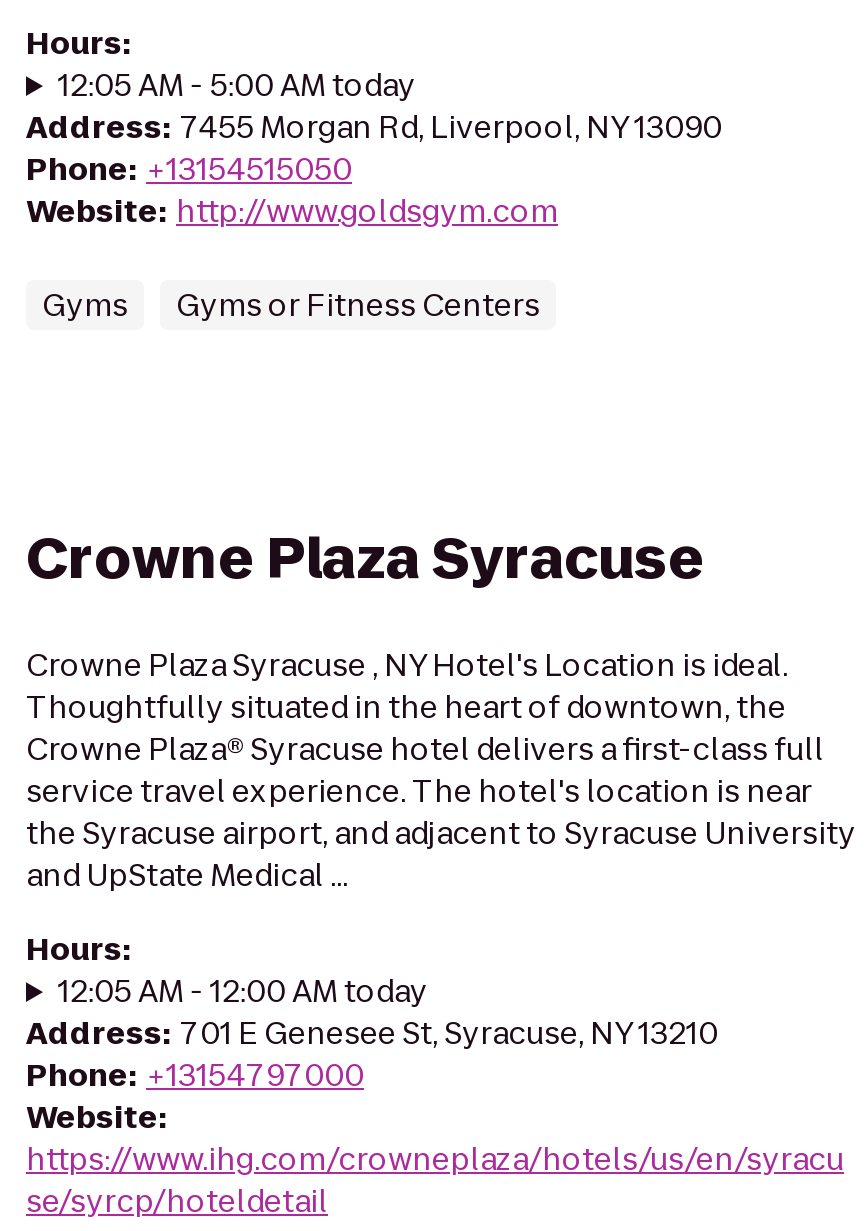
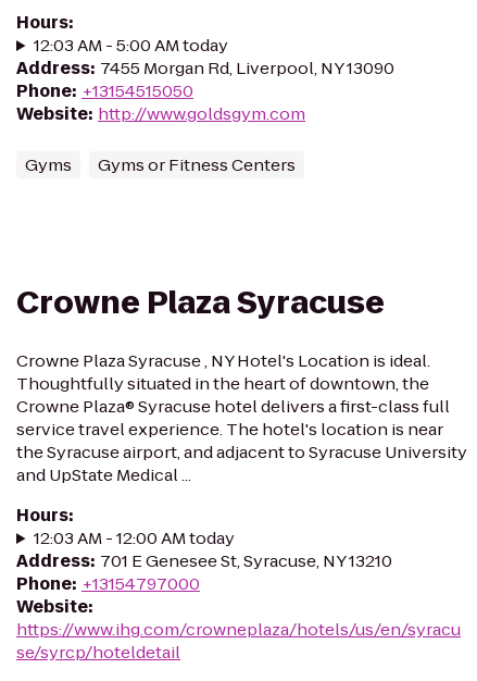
[58,64,416,106] 12:05 AM - 5:00 AM today -> [34,34,228,57] 12:03 AM - 5:00 AM today
[58,970,428,1012] 12:05 AM - 12:00 AM today -> [34,527,235,549] 12:03 AM - 12:00 AM today

